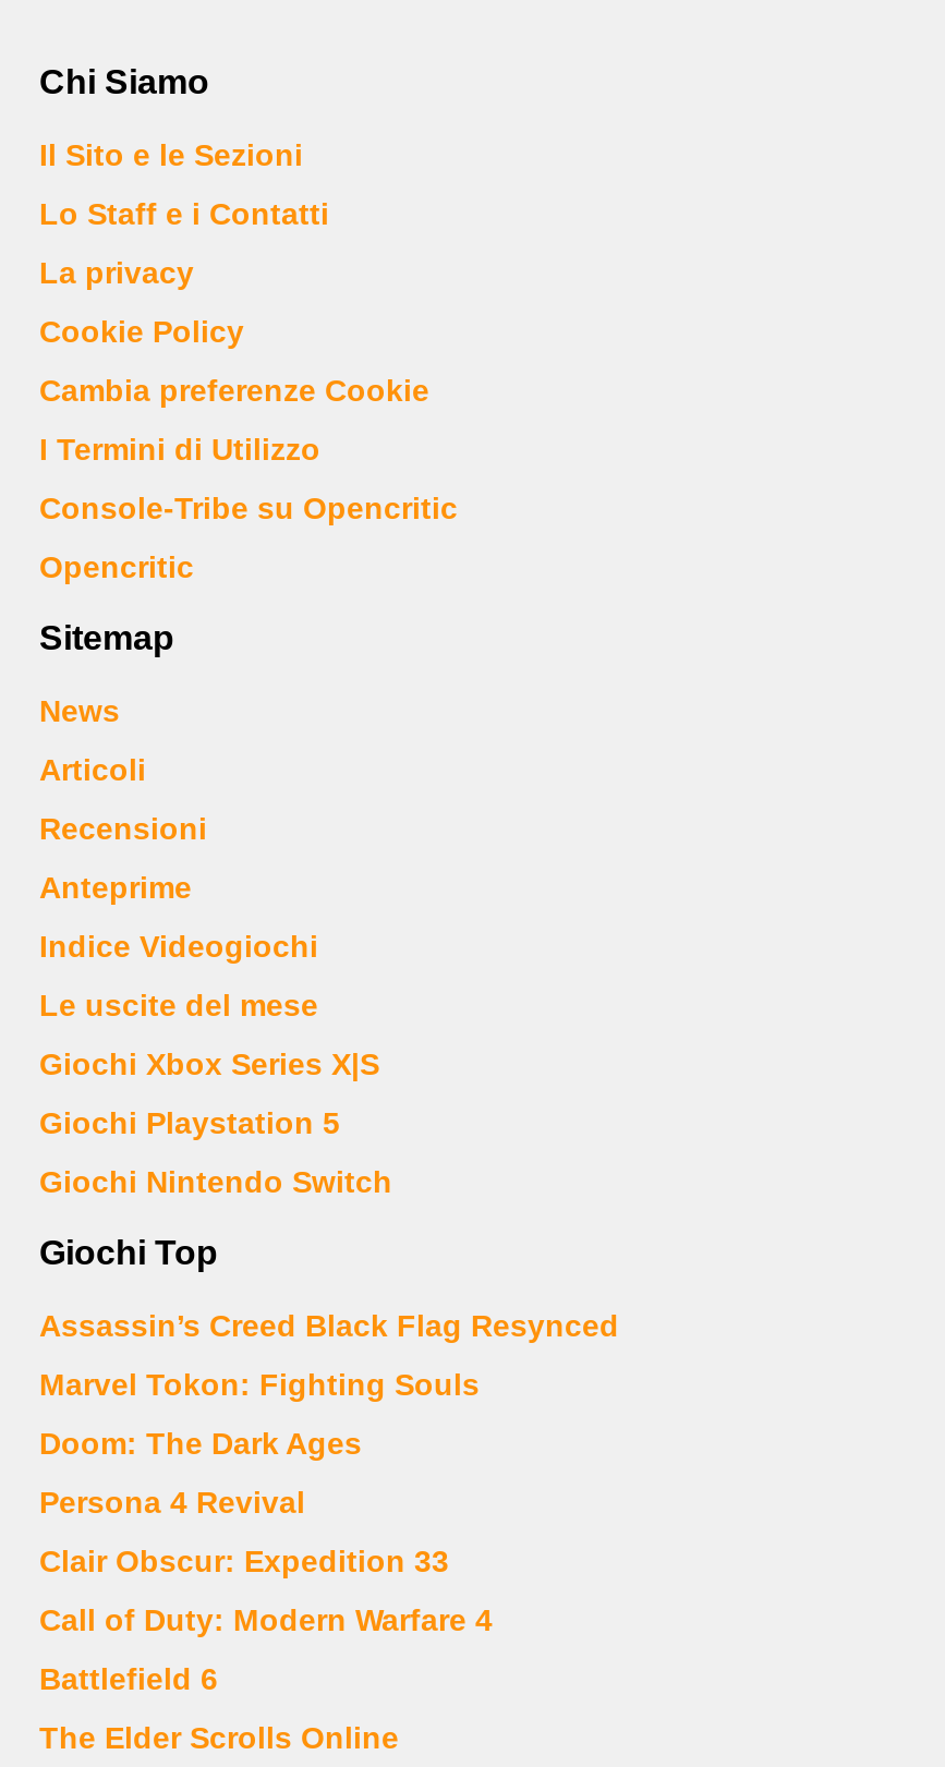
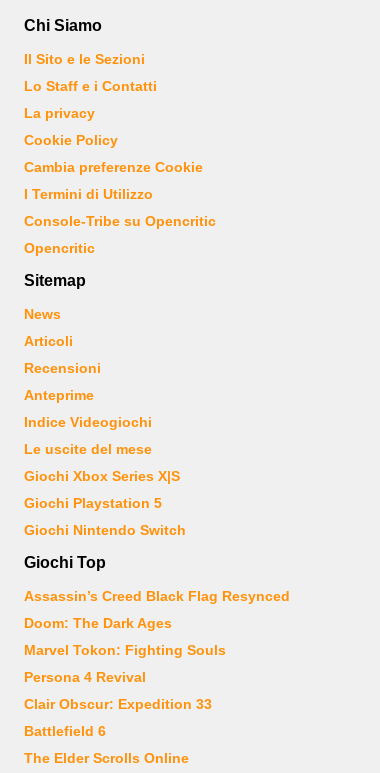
moved [39,1368,480,1403] -> [24,642,226,658]: Marvel Tokon: Fighting Souls
[39,1603,493,1638] Call of Duty: Modern Warfare 4 -> none

